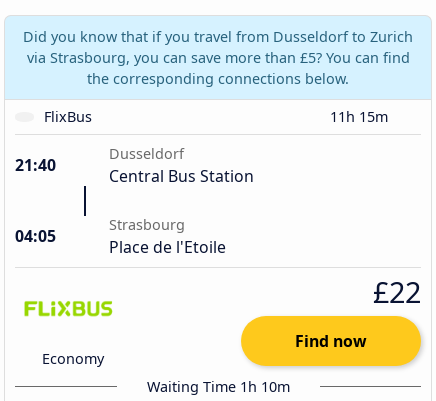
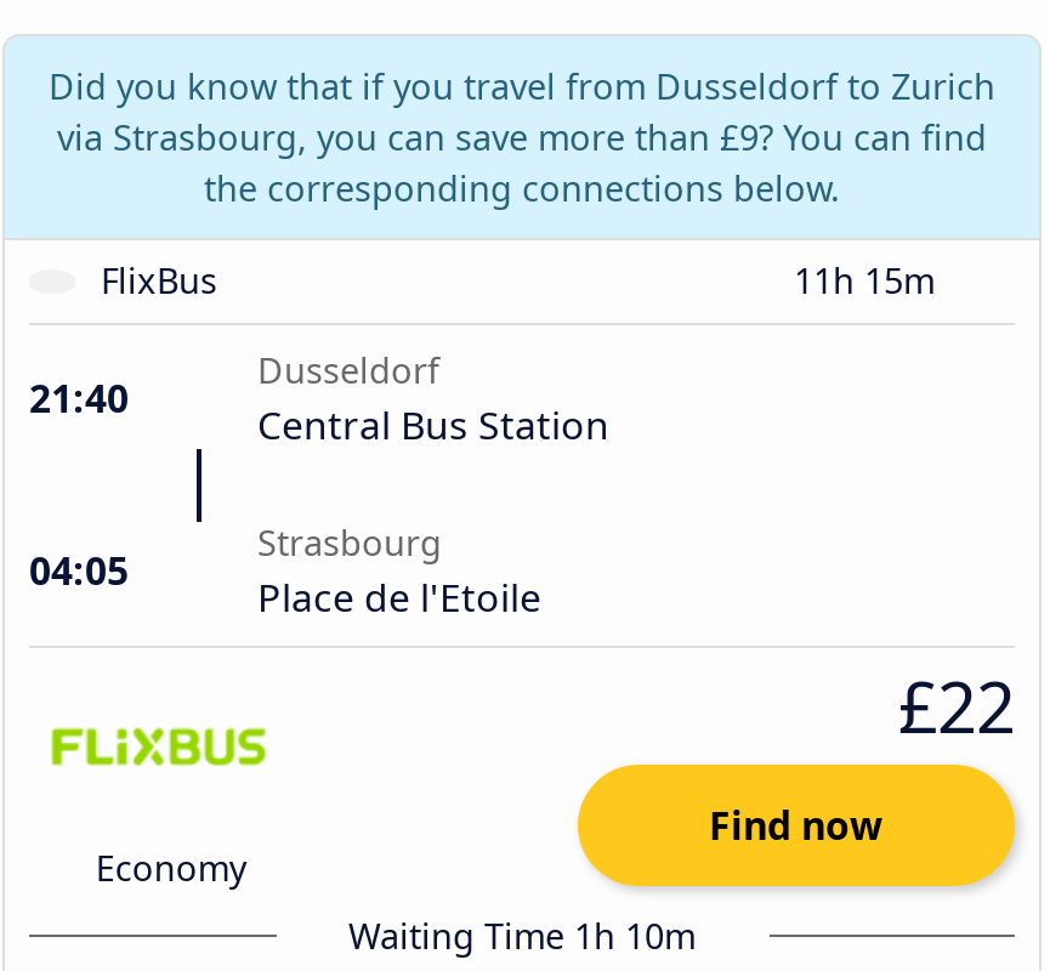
[26,48,409,67] via Strasbourg, you can save more than £5? You can find -> [57,113,987,159] via Strasbourg, you can save more than £9? You can find

